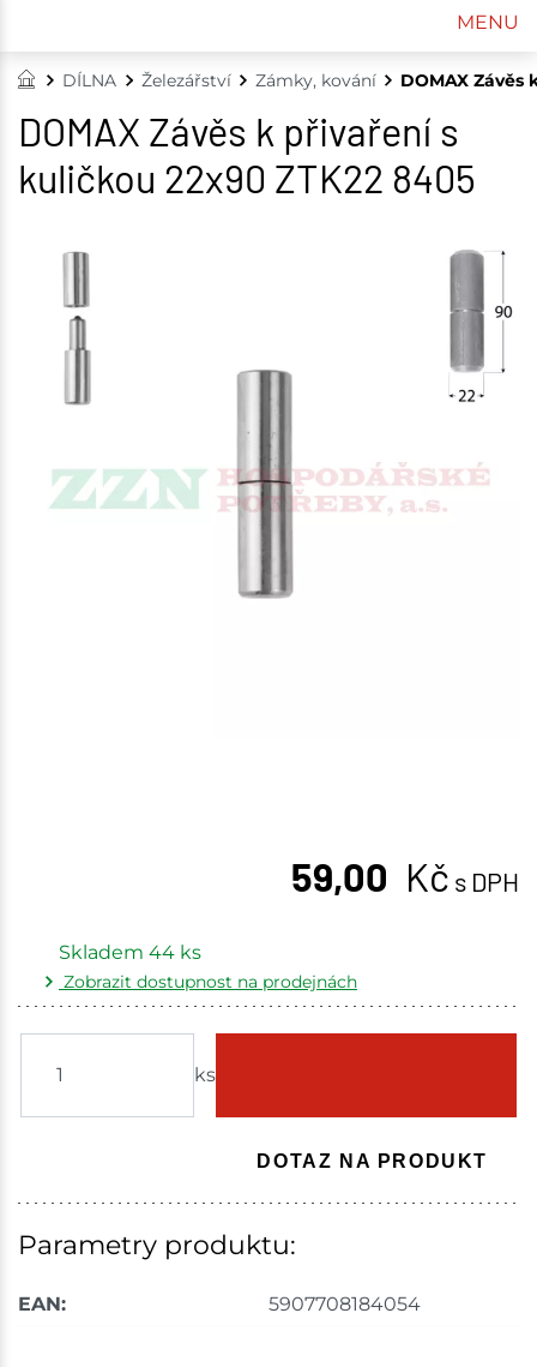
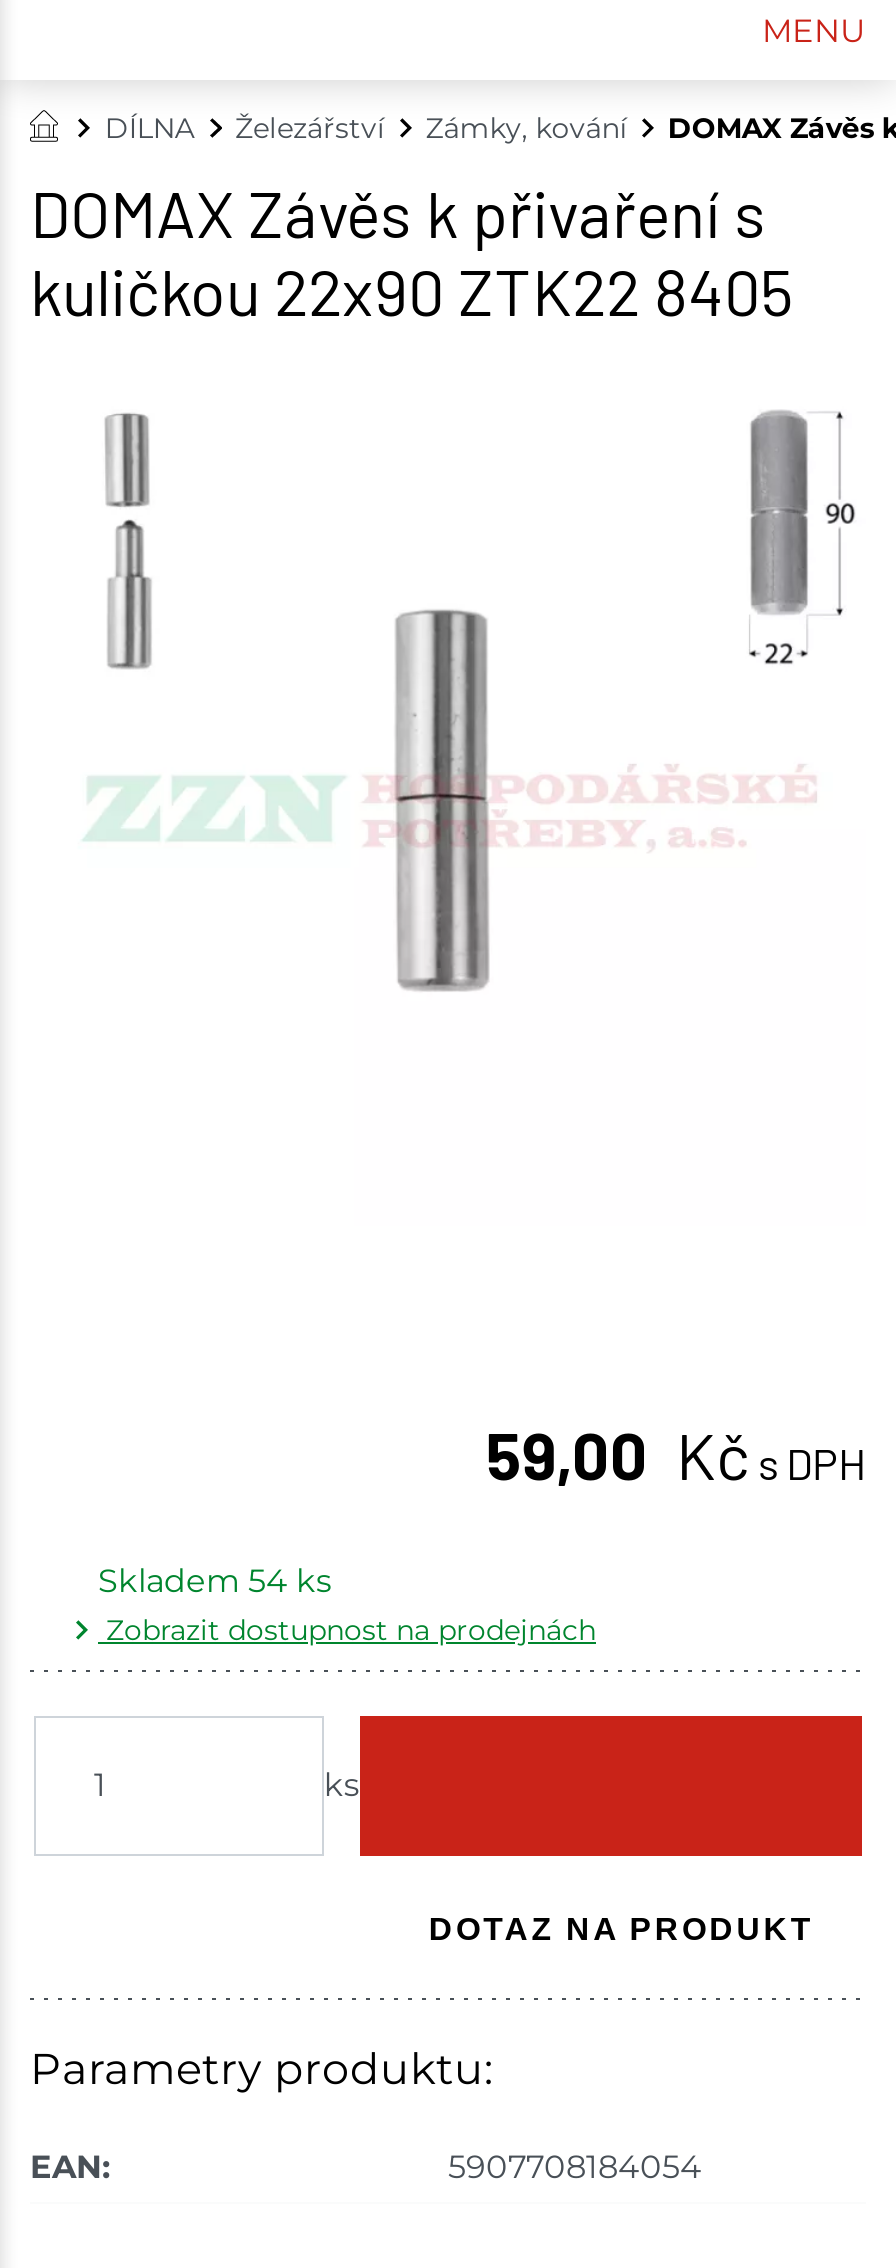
[59,941,201,964] Skladem 44 ks -> [98,1562,332,1600] Skladem 54 ks

